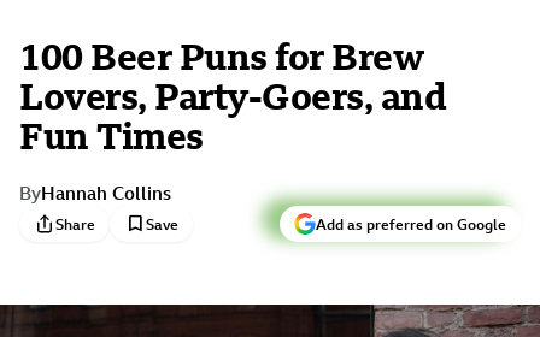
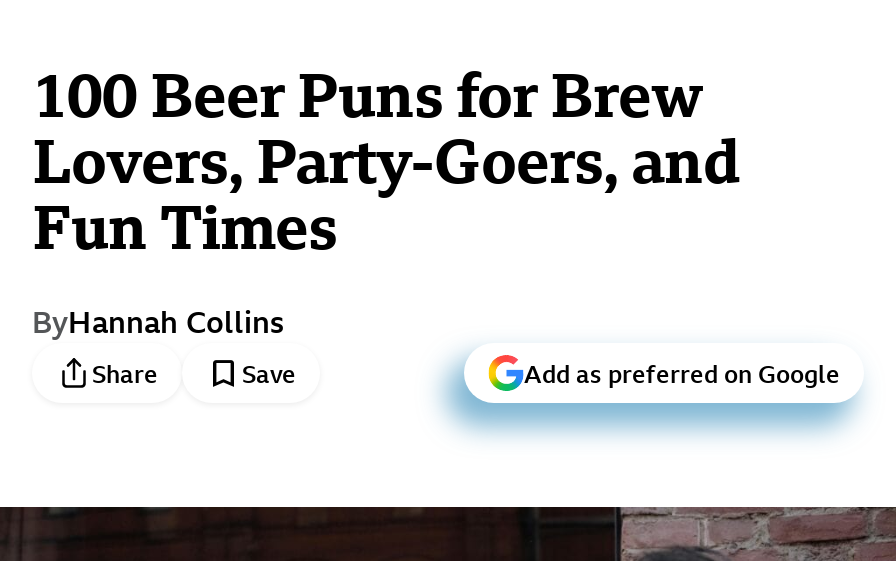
[258,193,517,261] [image] -> [430,323,860,437] [image]

